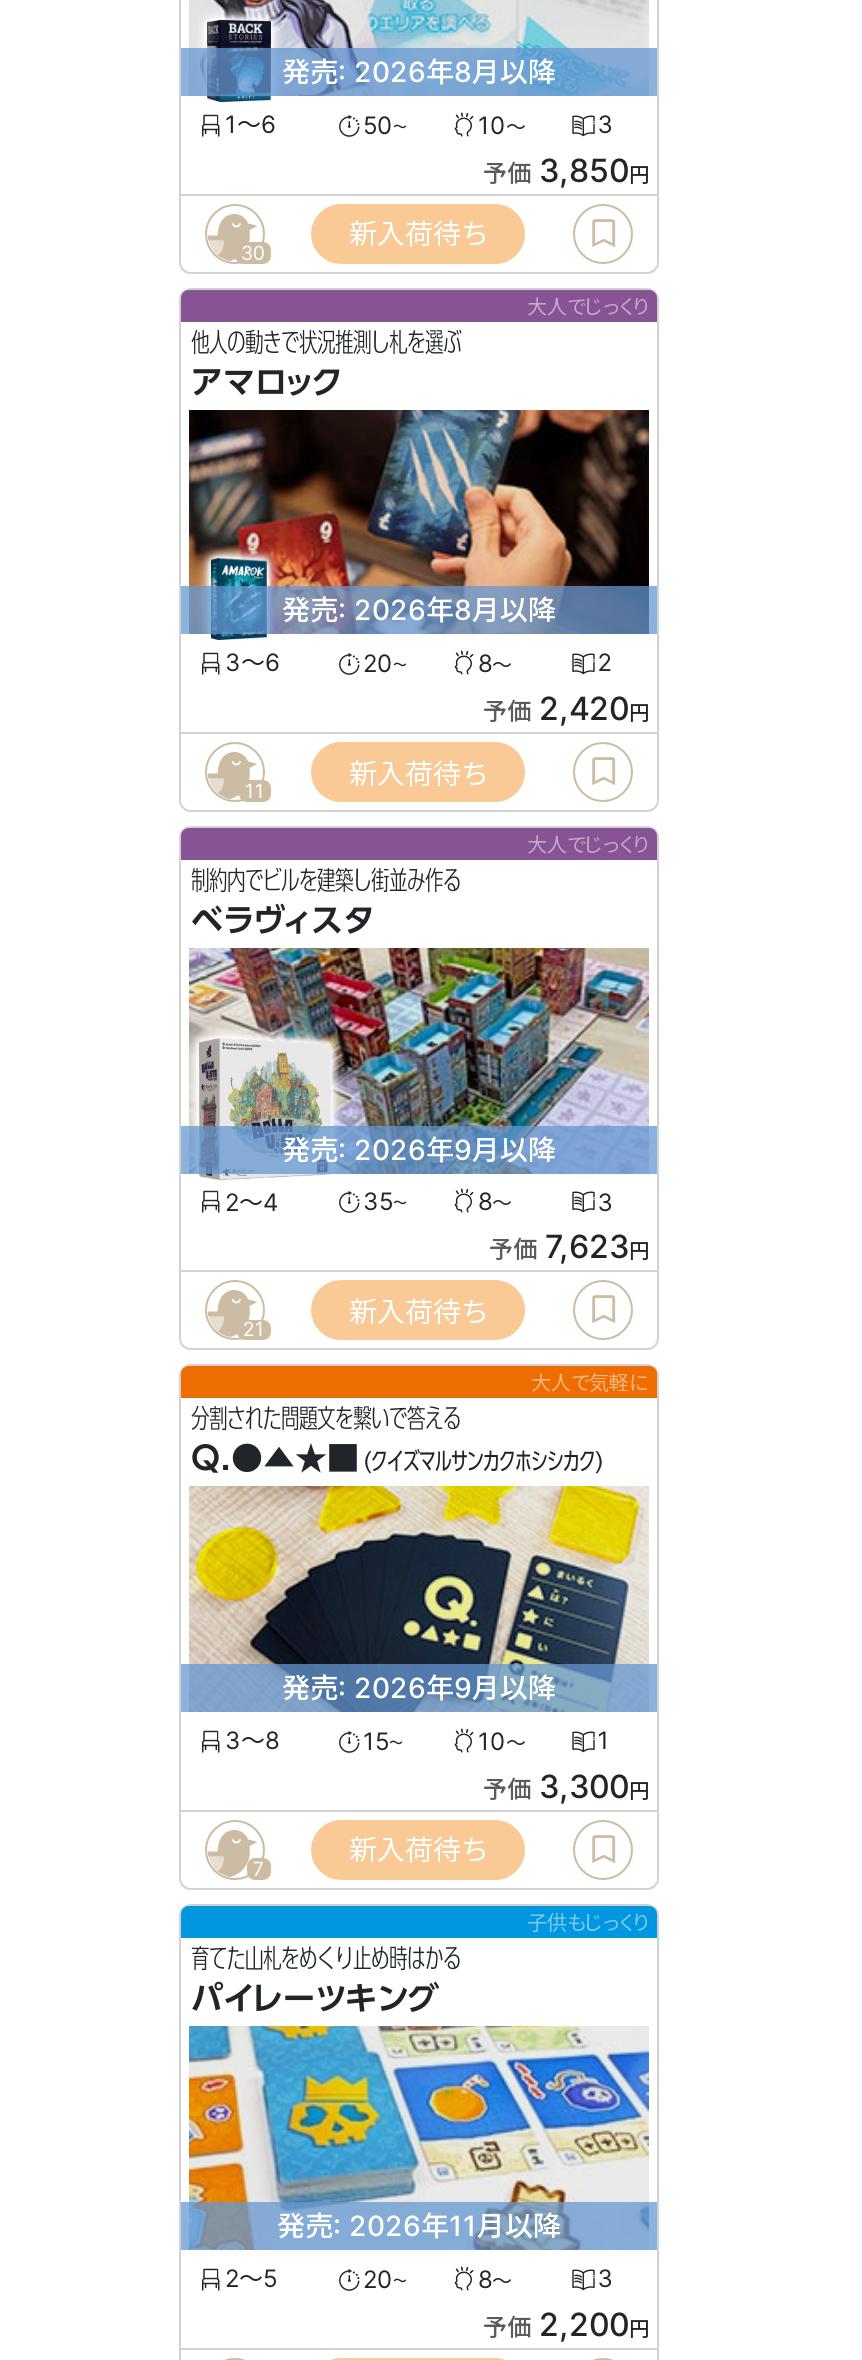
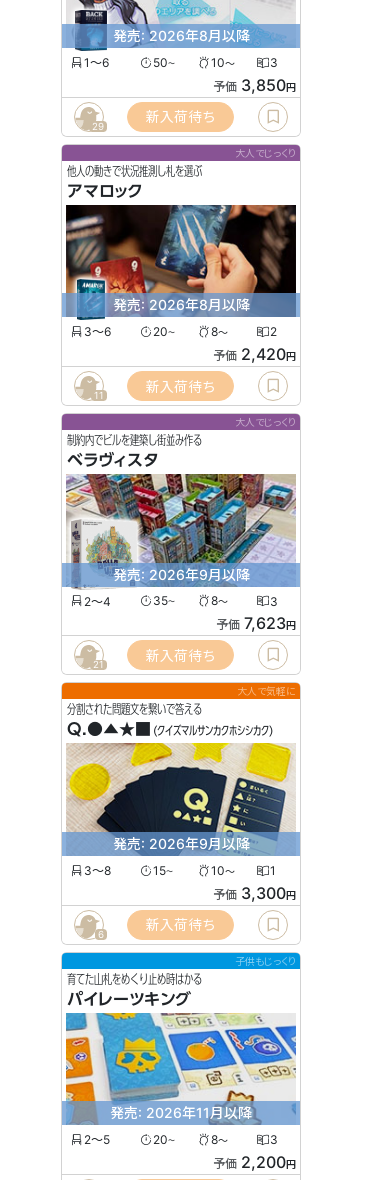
[241,242,265,264] 30 -> [92,121,104,132] 29
[253,1858,265,1880] 7 -> [98,929,104,940] 6

